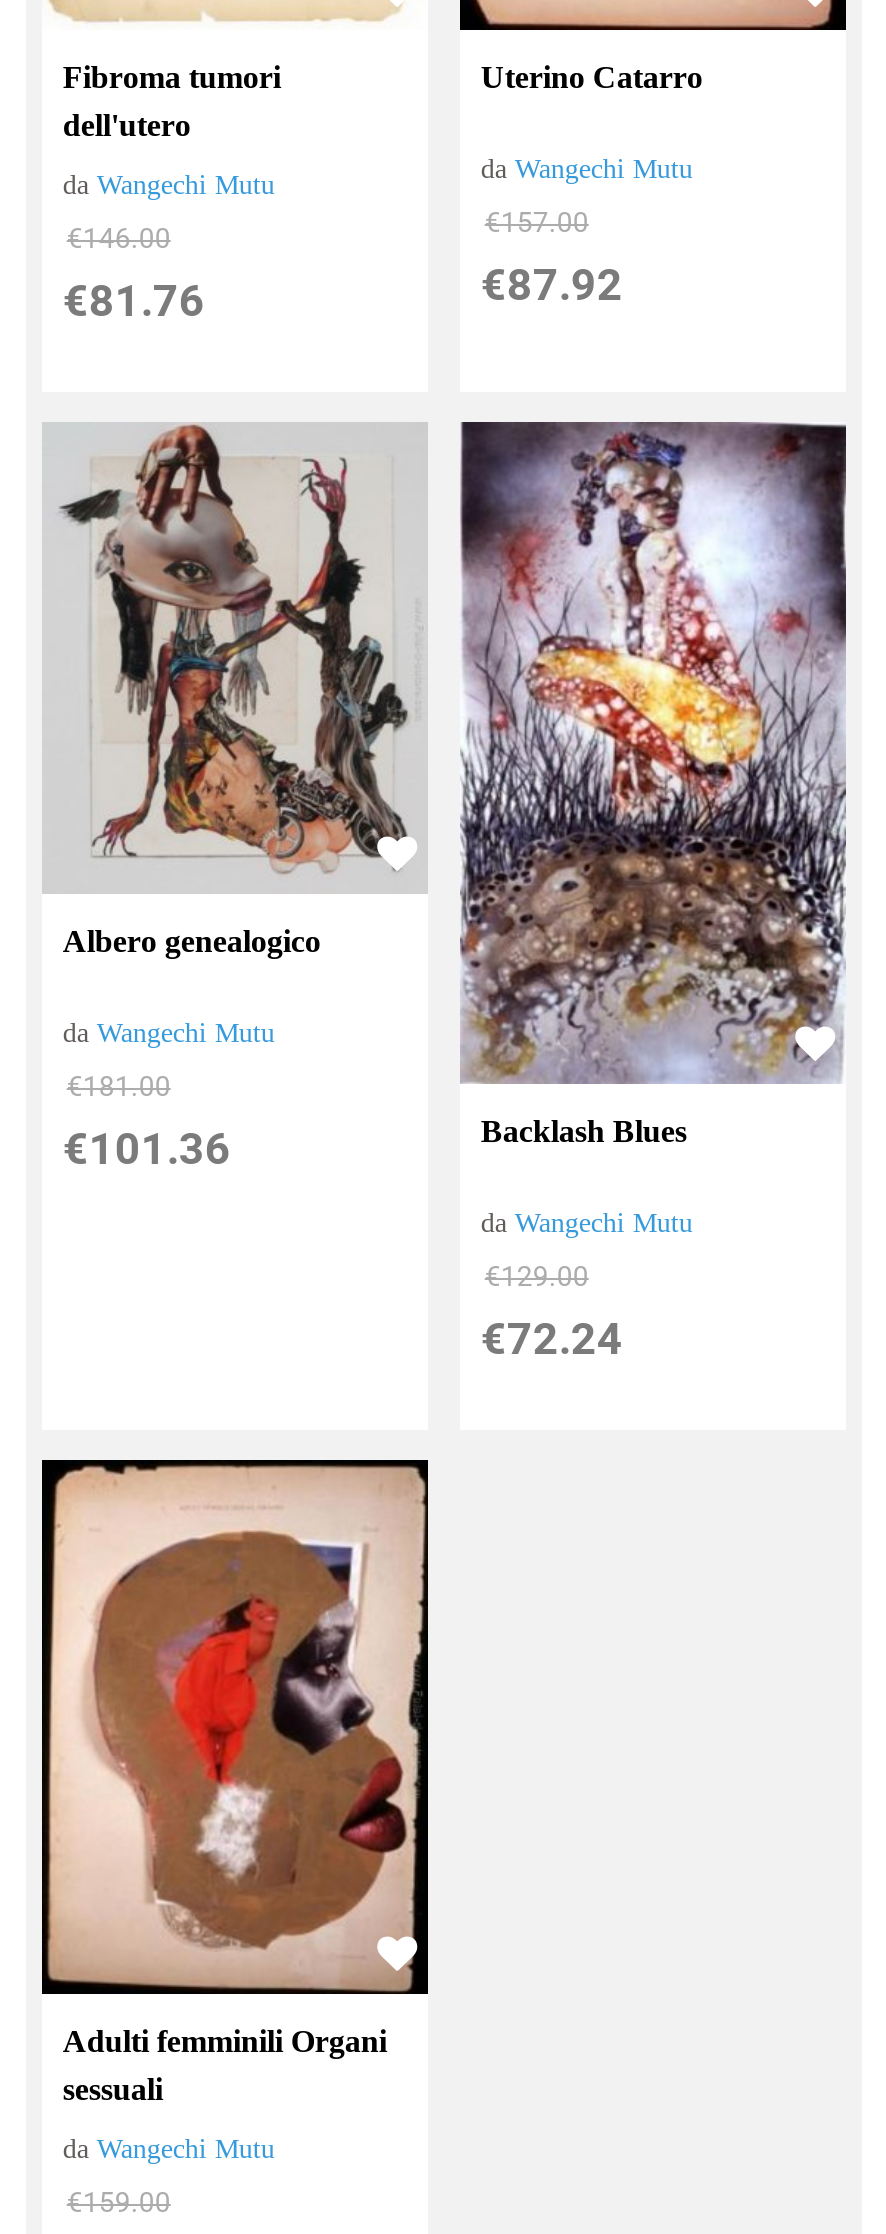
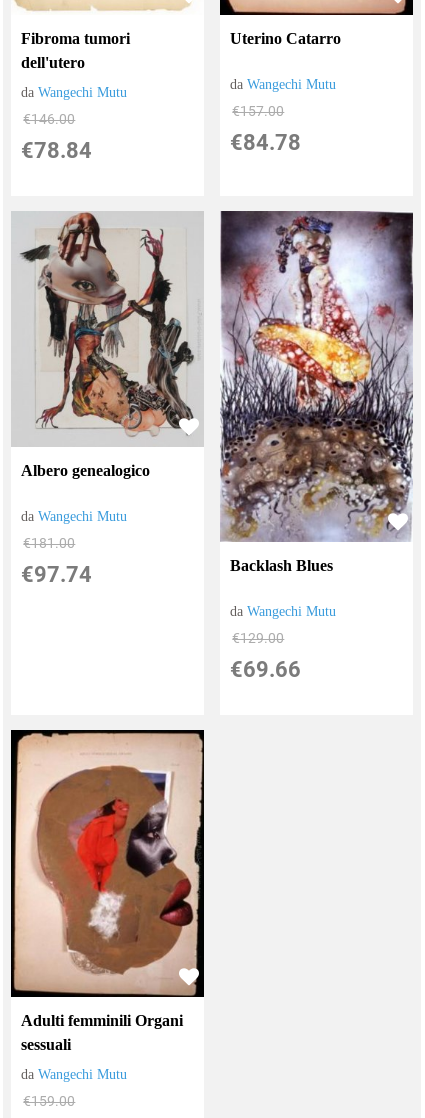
[481,259,623,309] €87.92 -> [230,130,301,155] €84.78
[63,277,205,327] €81.76 -> [21,138,92,163] €78.84
[63,1124,231,1174] €101.36 -> [21,562,92,587] €97.74
[481,1313,623,1363] €72.24 -> [230,657,301,682] €69.66

